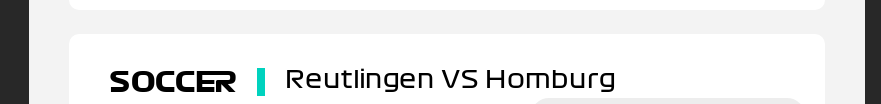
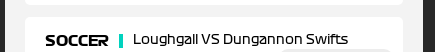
[285,68,615,92] Reutlingen VS Homburg -> [133,34,348,46] Loughgall VS Dungannon Swifts

